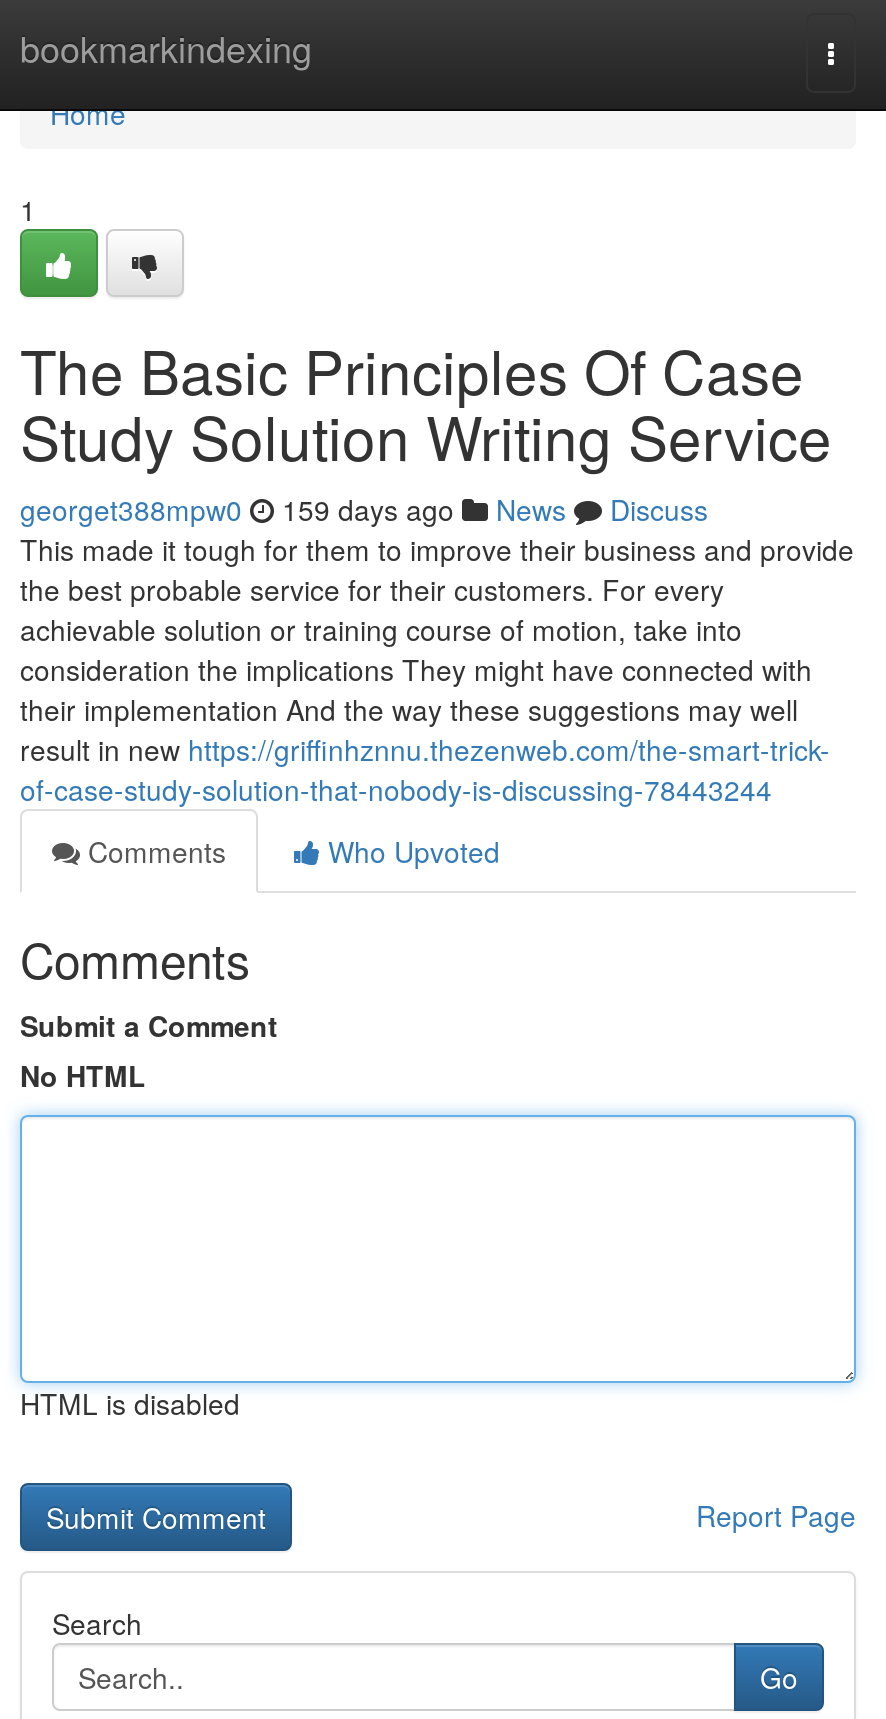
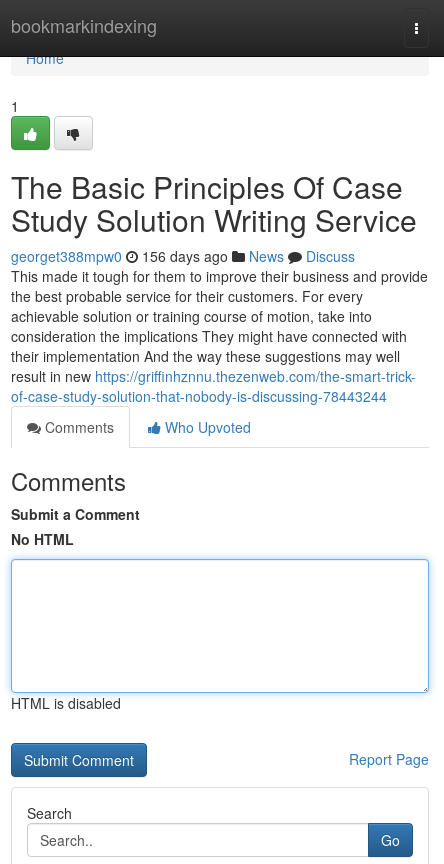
[20,489,708,529] georget388mpw0 159 days ago News Discuss -> [11,246,355,266] georget388mpw0 156 days ago News Discuss

